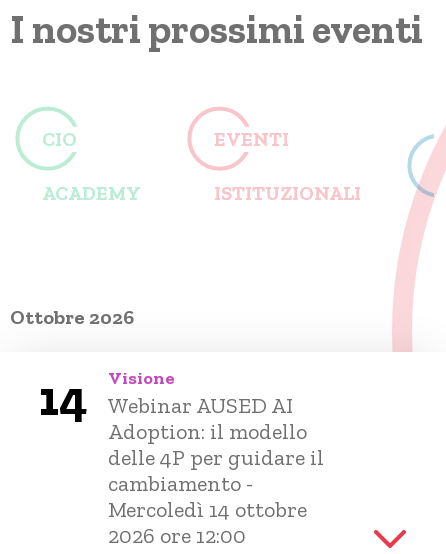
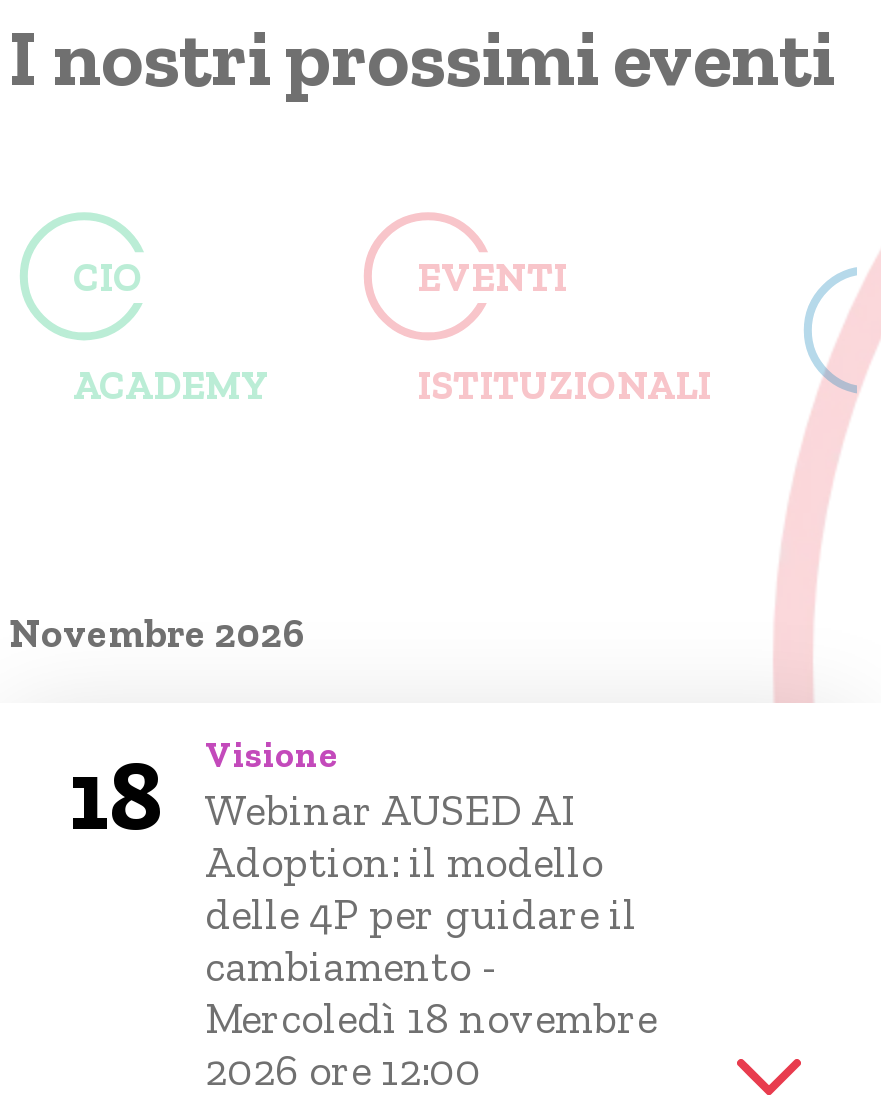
[10,305,134,329] Ottobre 2026 -> [9,609,305,657] Novembre 2026
[38,367,293,428] 14 Visione Webinar AUSED AI -> [69,733,575,855] 18 Visione Webinar AUSED AI
[108,496,307,523] Mercoledì 14 ottobre -> [205,991,657,1045] Mercoledì 18 novembre

